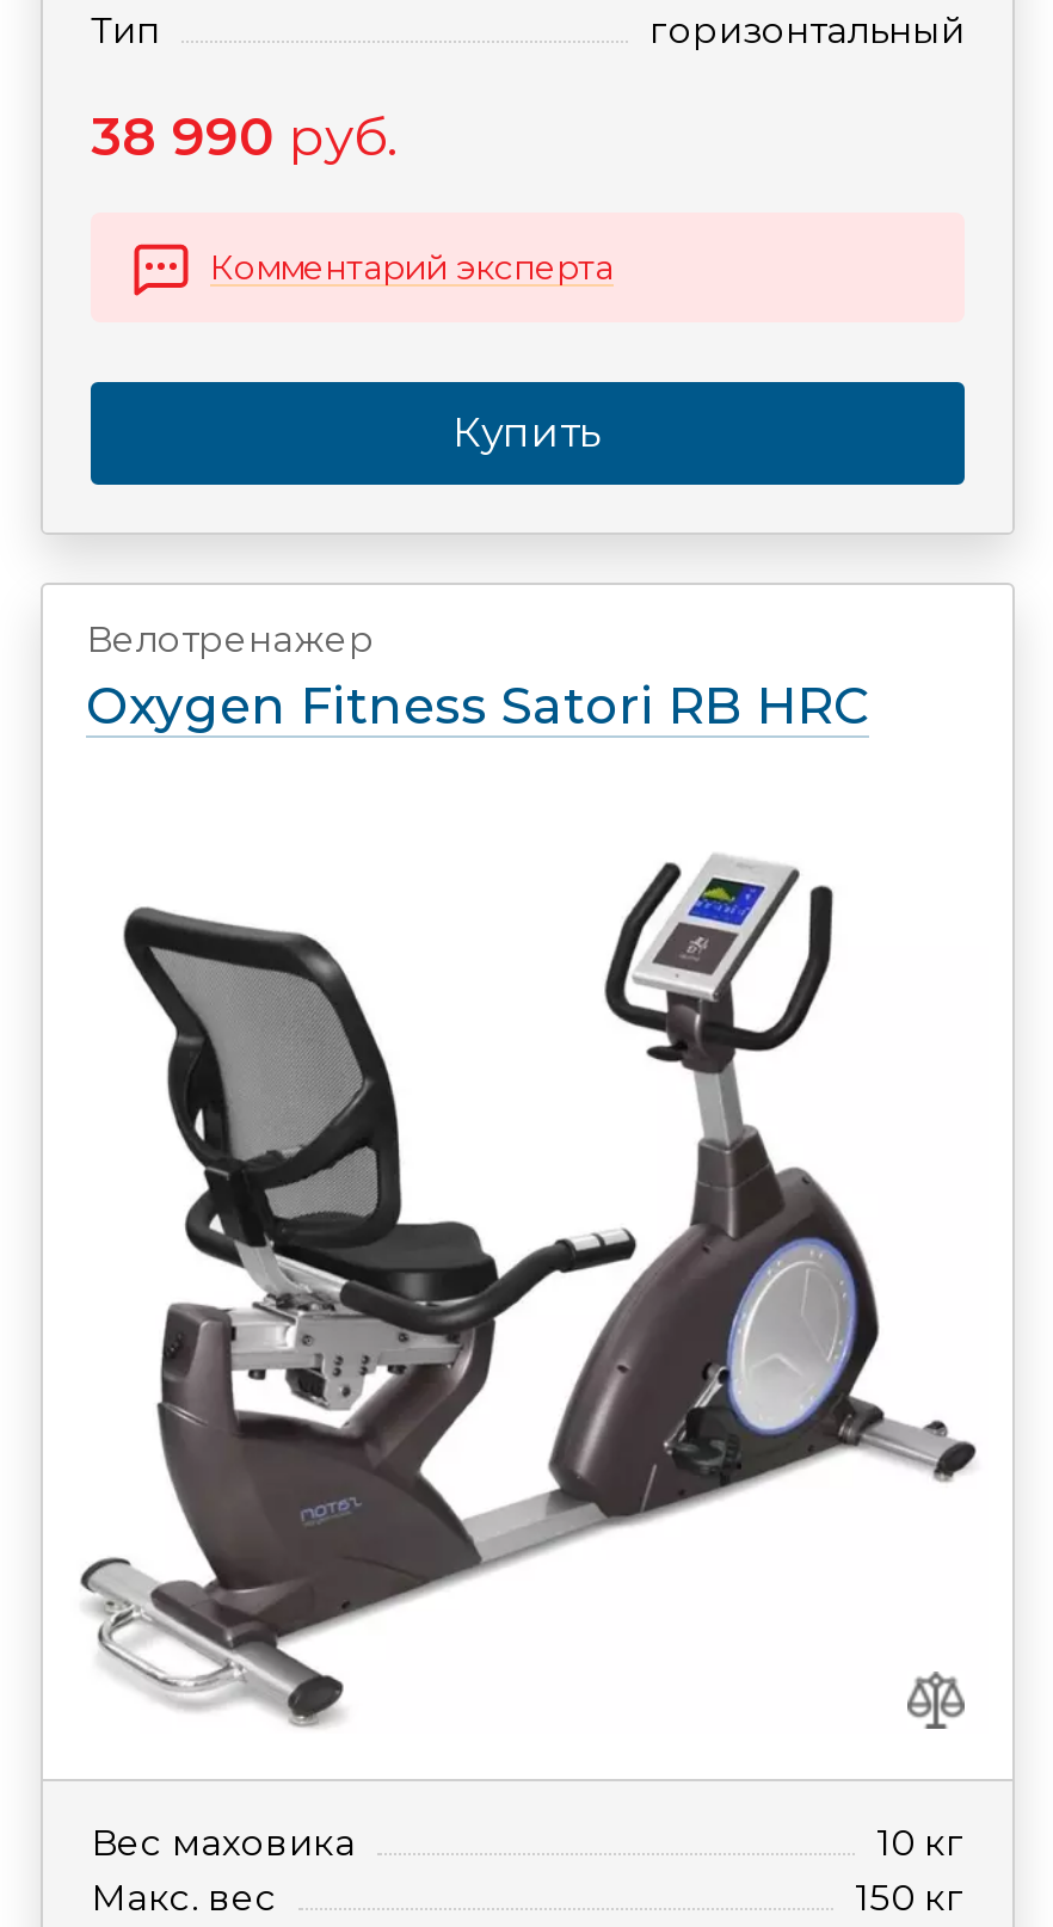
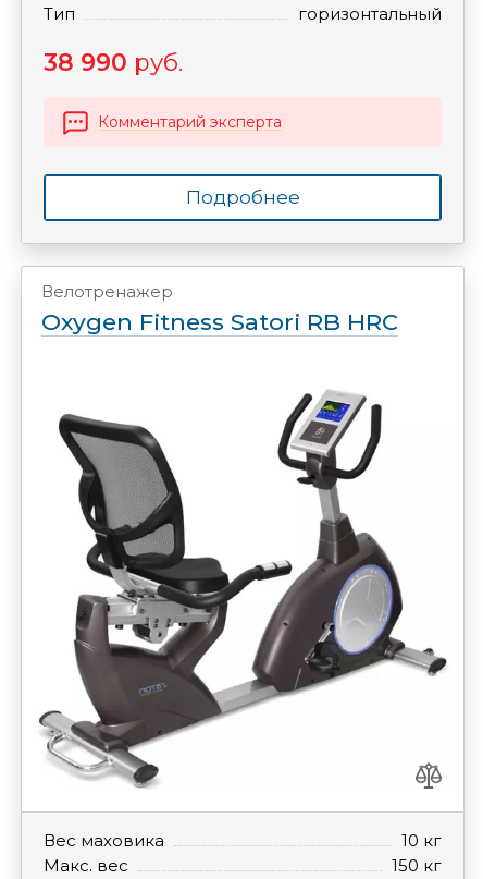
[452,408,603,456] Купить -> [185,186,300,208] Подробнее

